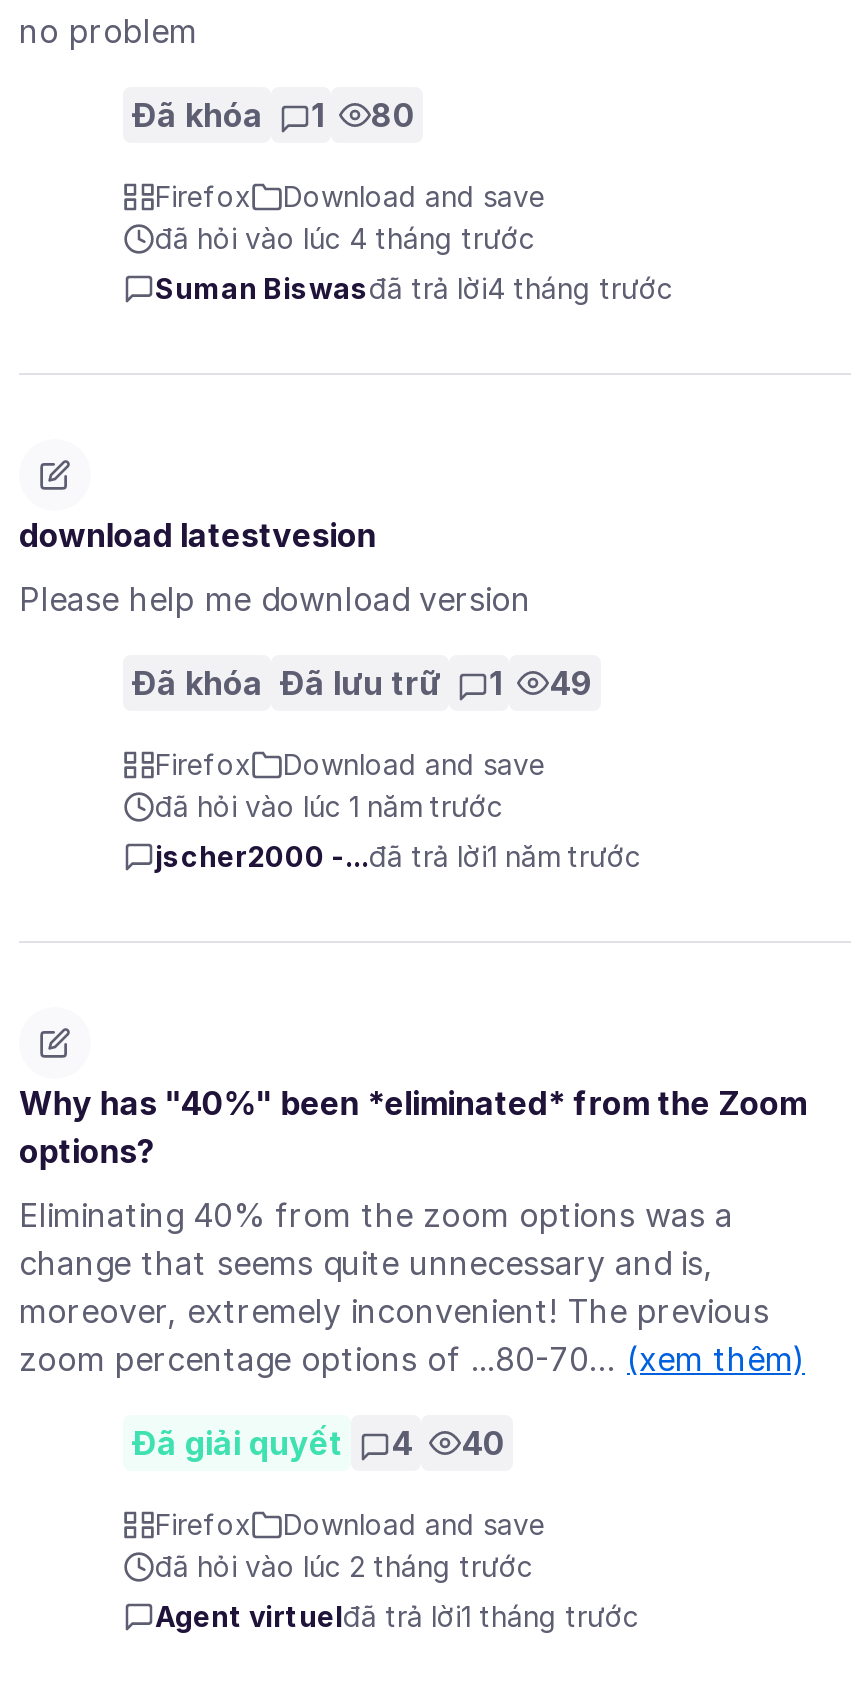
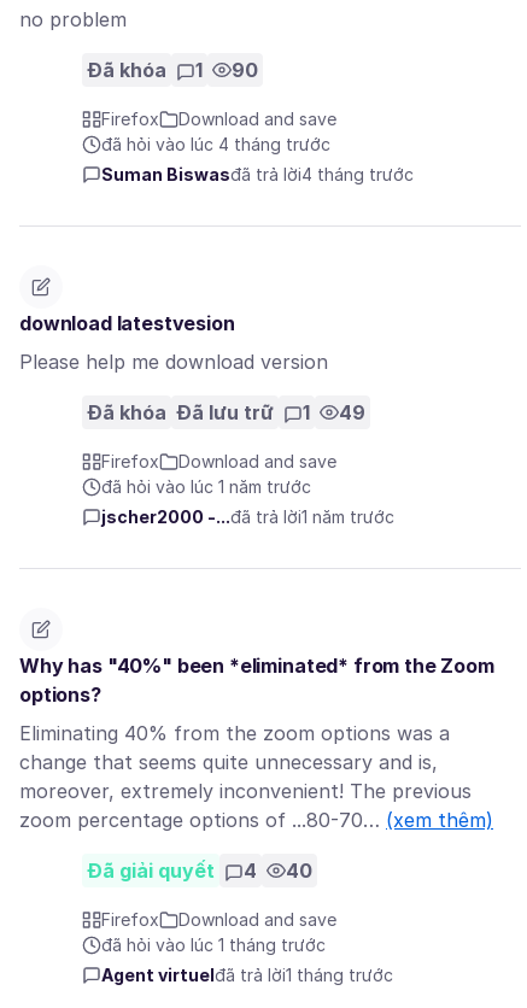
[131,96,415,136] Đã khóa 1 80 -> [87,58,258,83] Đã khóa 1 90
[155,1550,533,1584] đã hỏi vào lúc 2 tháng trước -> [101,935,326,956] đã hỏi vào lúc 1 tháng trước

